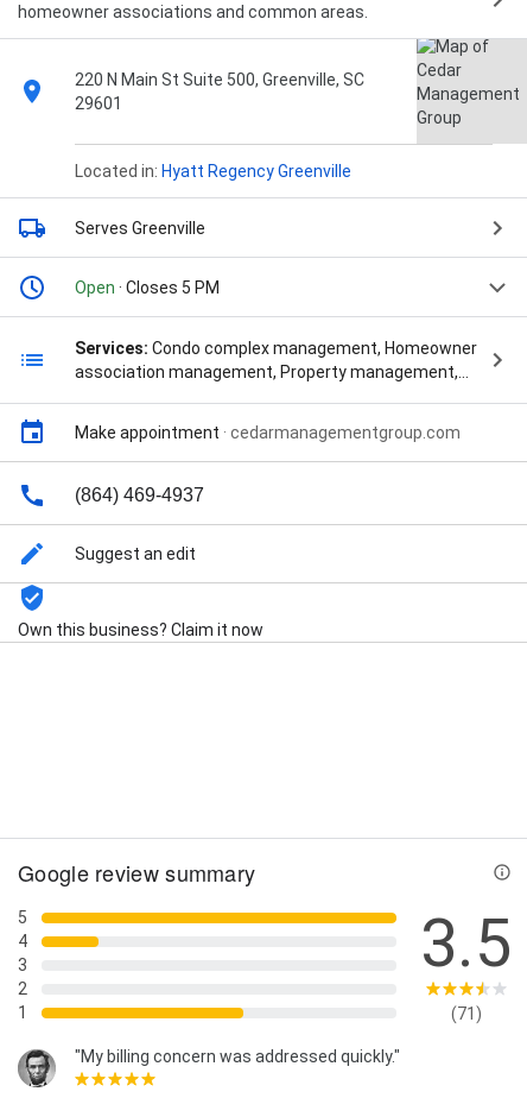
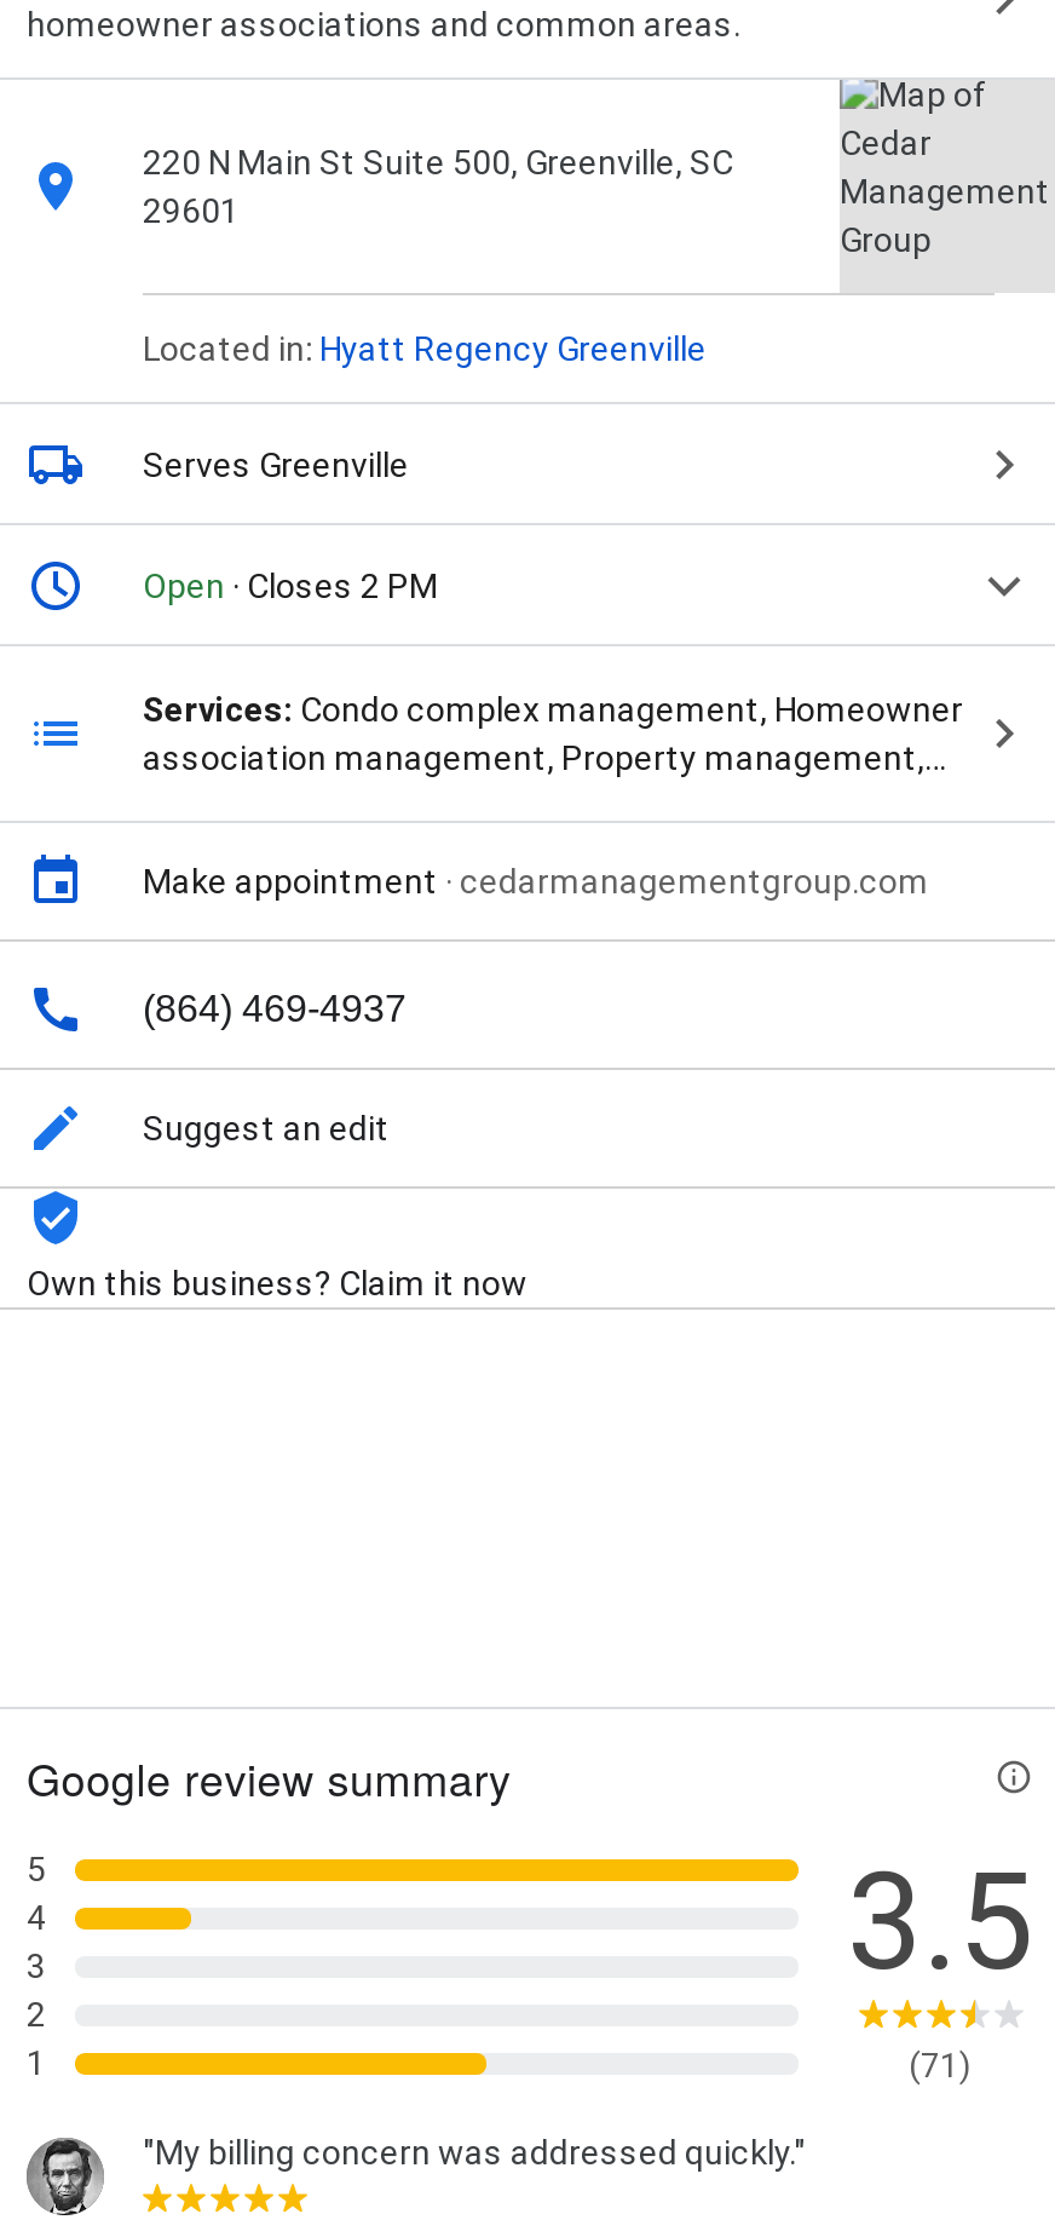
[75,278,220,297] Open · Closes 5 PM -> [143,567,438,606] Open · Closes 2 PM

